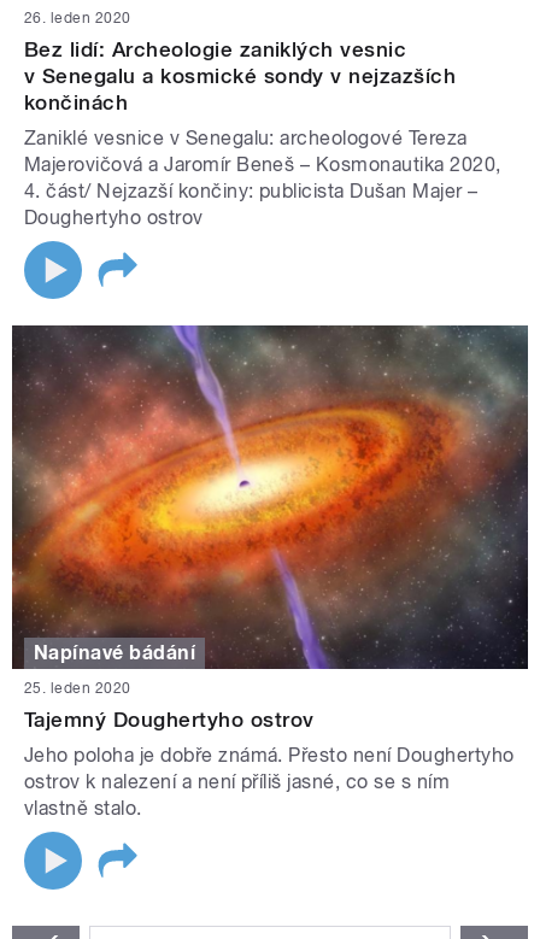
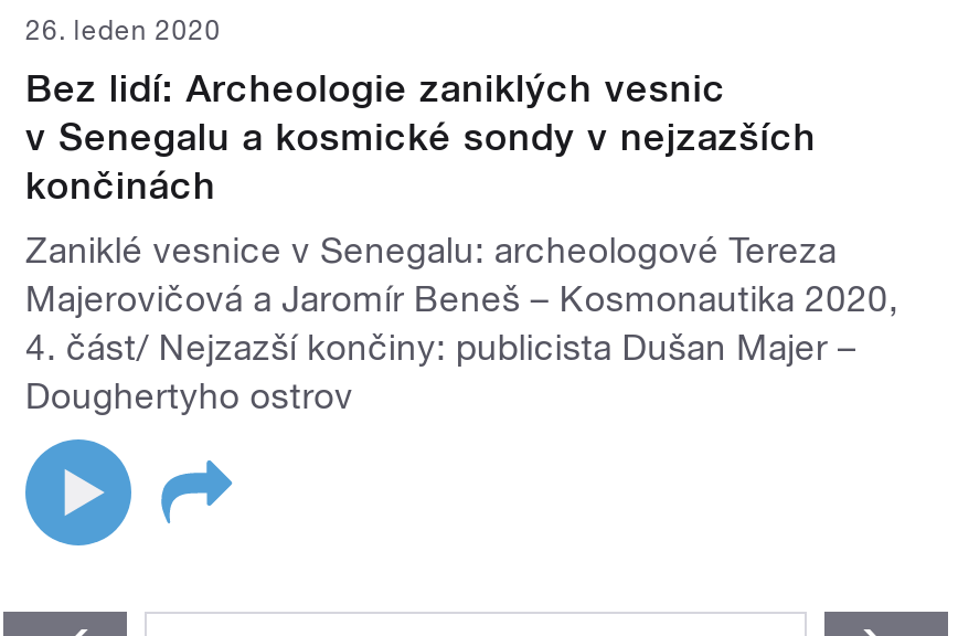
[11,324,529,820] [image] | Napínavé bádání | 25. leden 2020 | Tajemný Doughertyho ostrov | Jeho poloha je dobře známá. Přesto není Doughertyho | ostrov k nalezení a není příliš jasné, co se s ním | vlastně stalo. -> none

